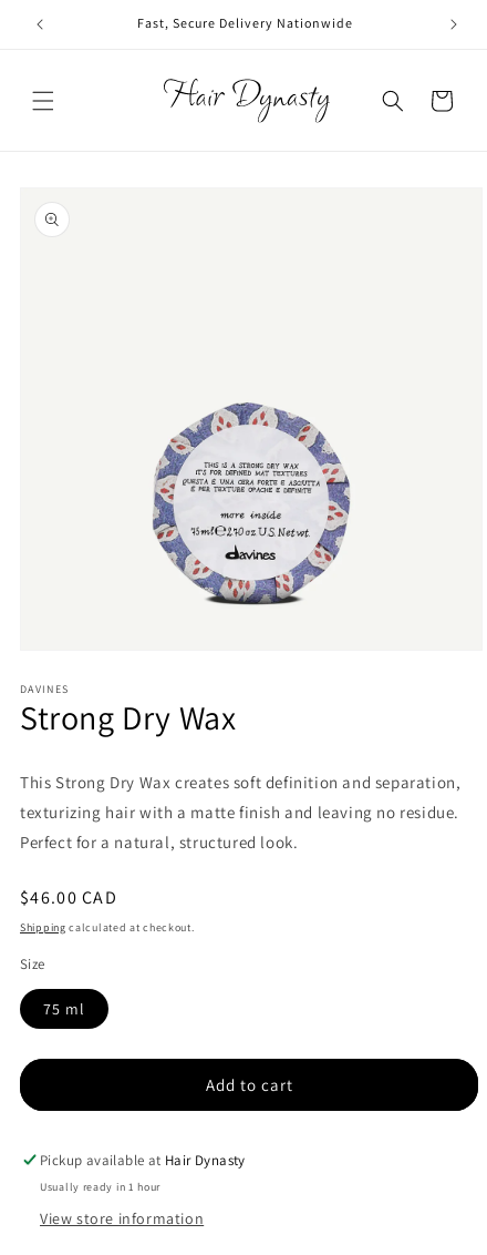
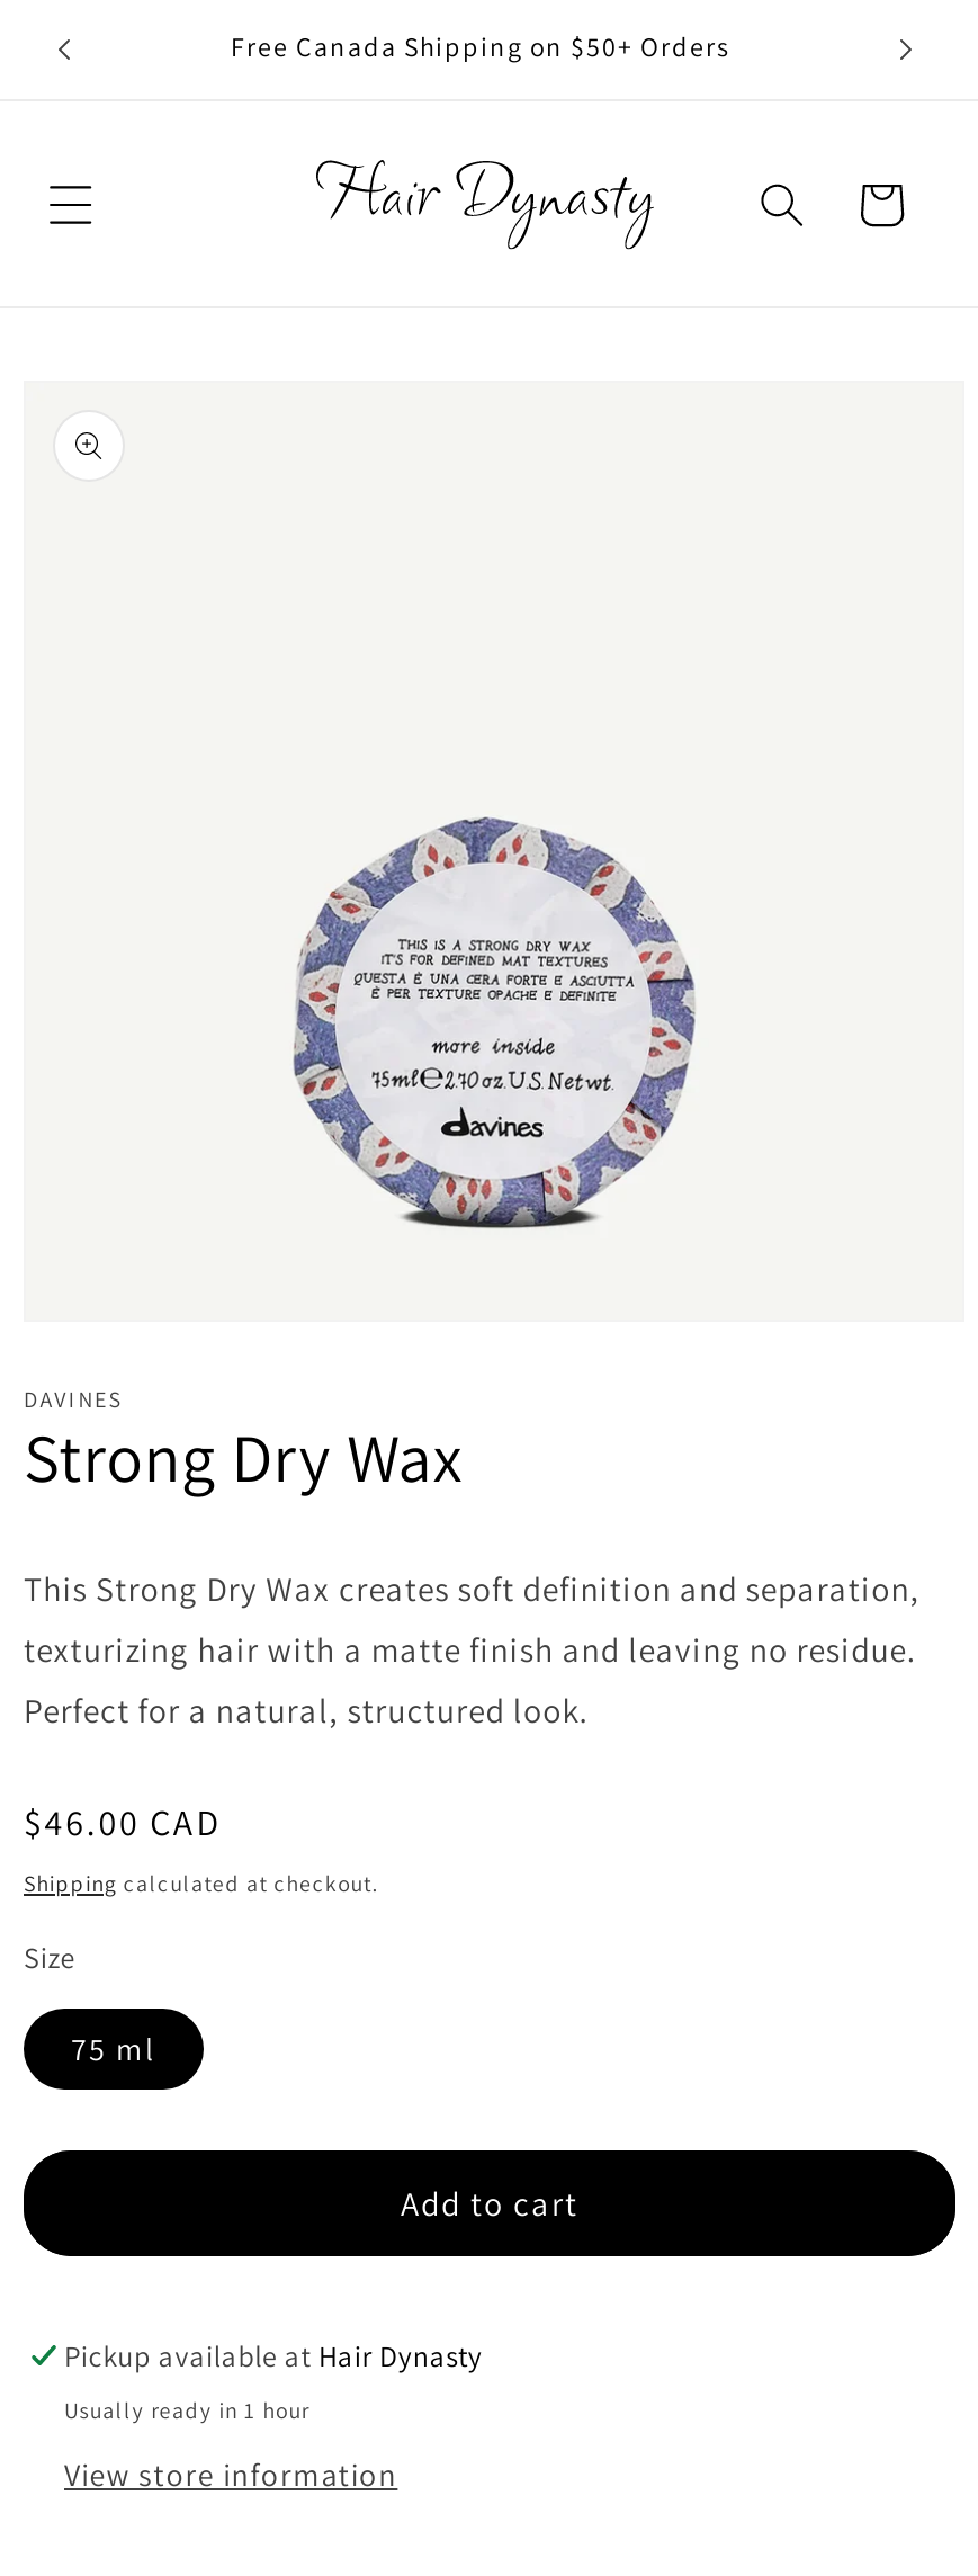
[137,14,353,31] Fast, Secure Delivery Nationwide -> [231,29,730,63] Free Canada Shipping on $50+ Orders

